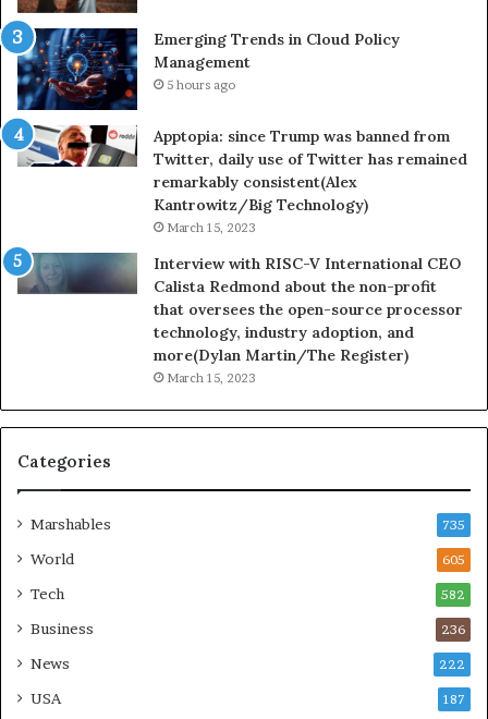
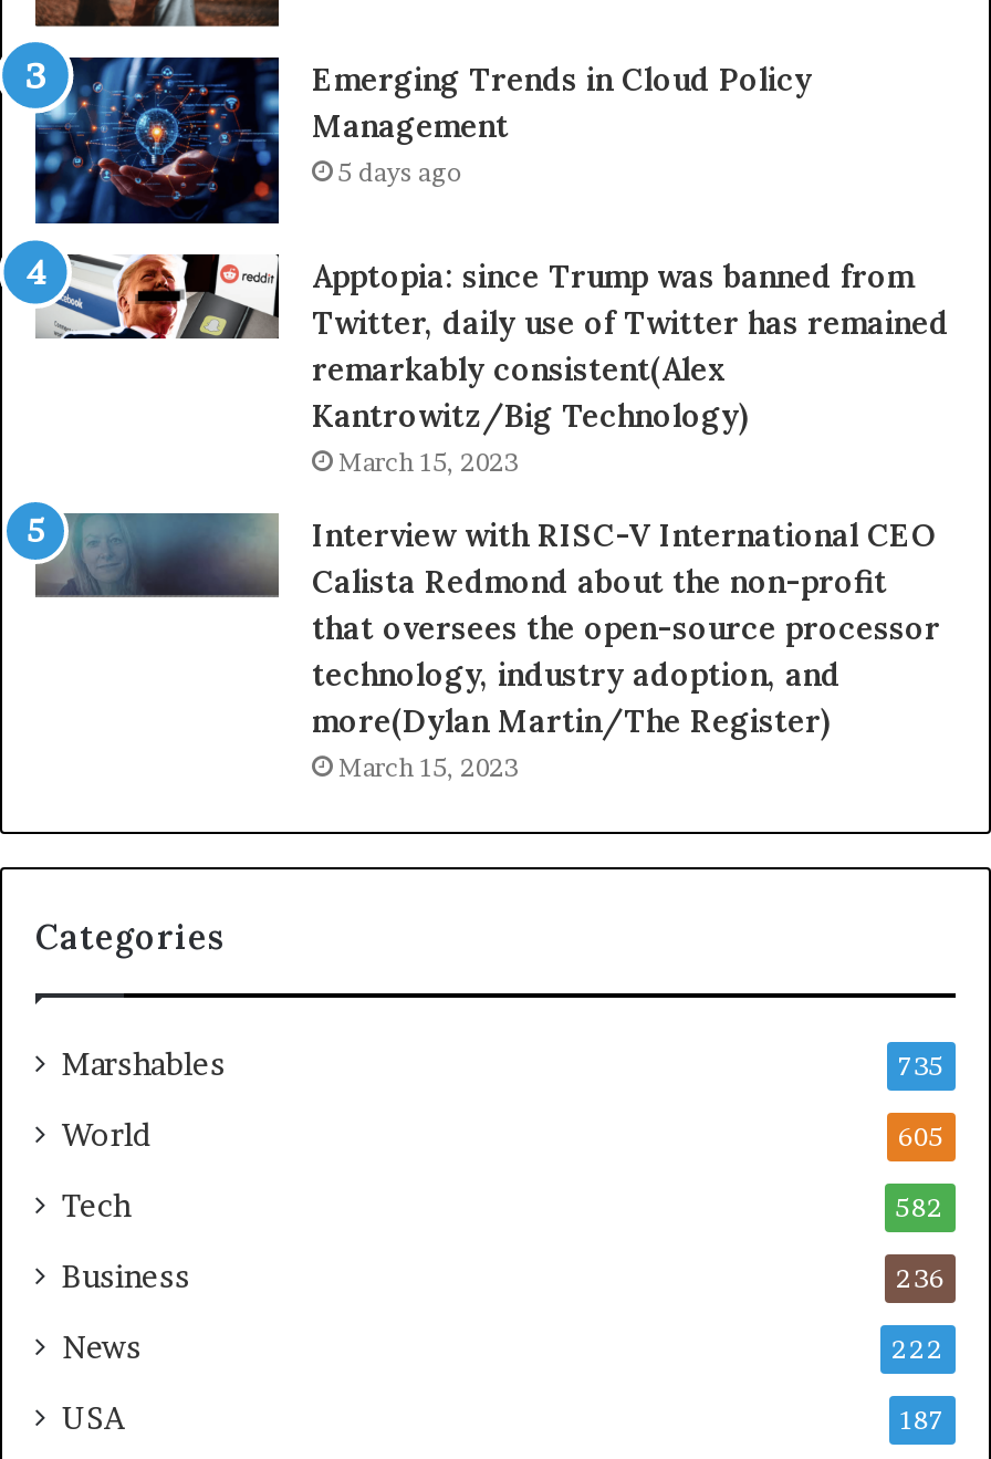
[167,78,235,93] 5 hours ago -> [338,158,462,188] 5 days ago

